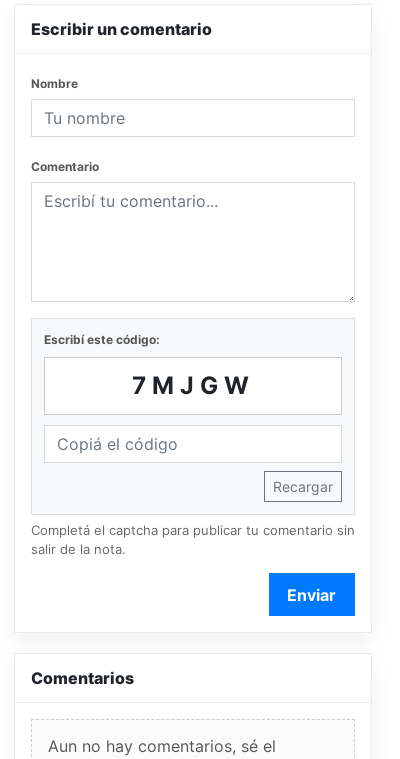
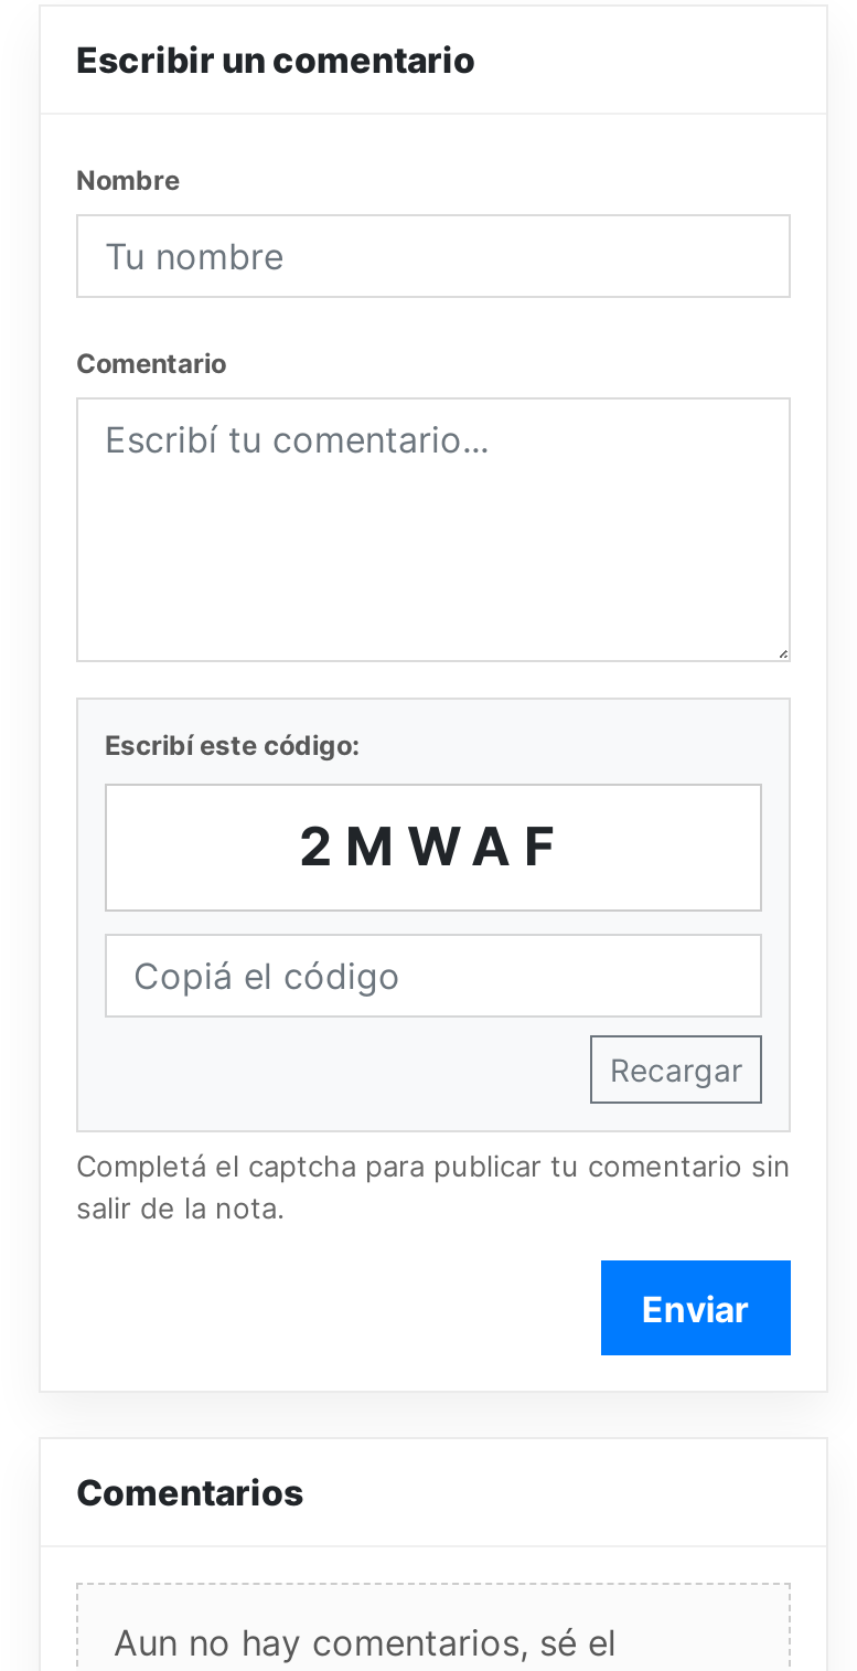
[131,371,254,400] 7MJGW -> [299,814,568,878] 2MWAF

